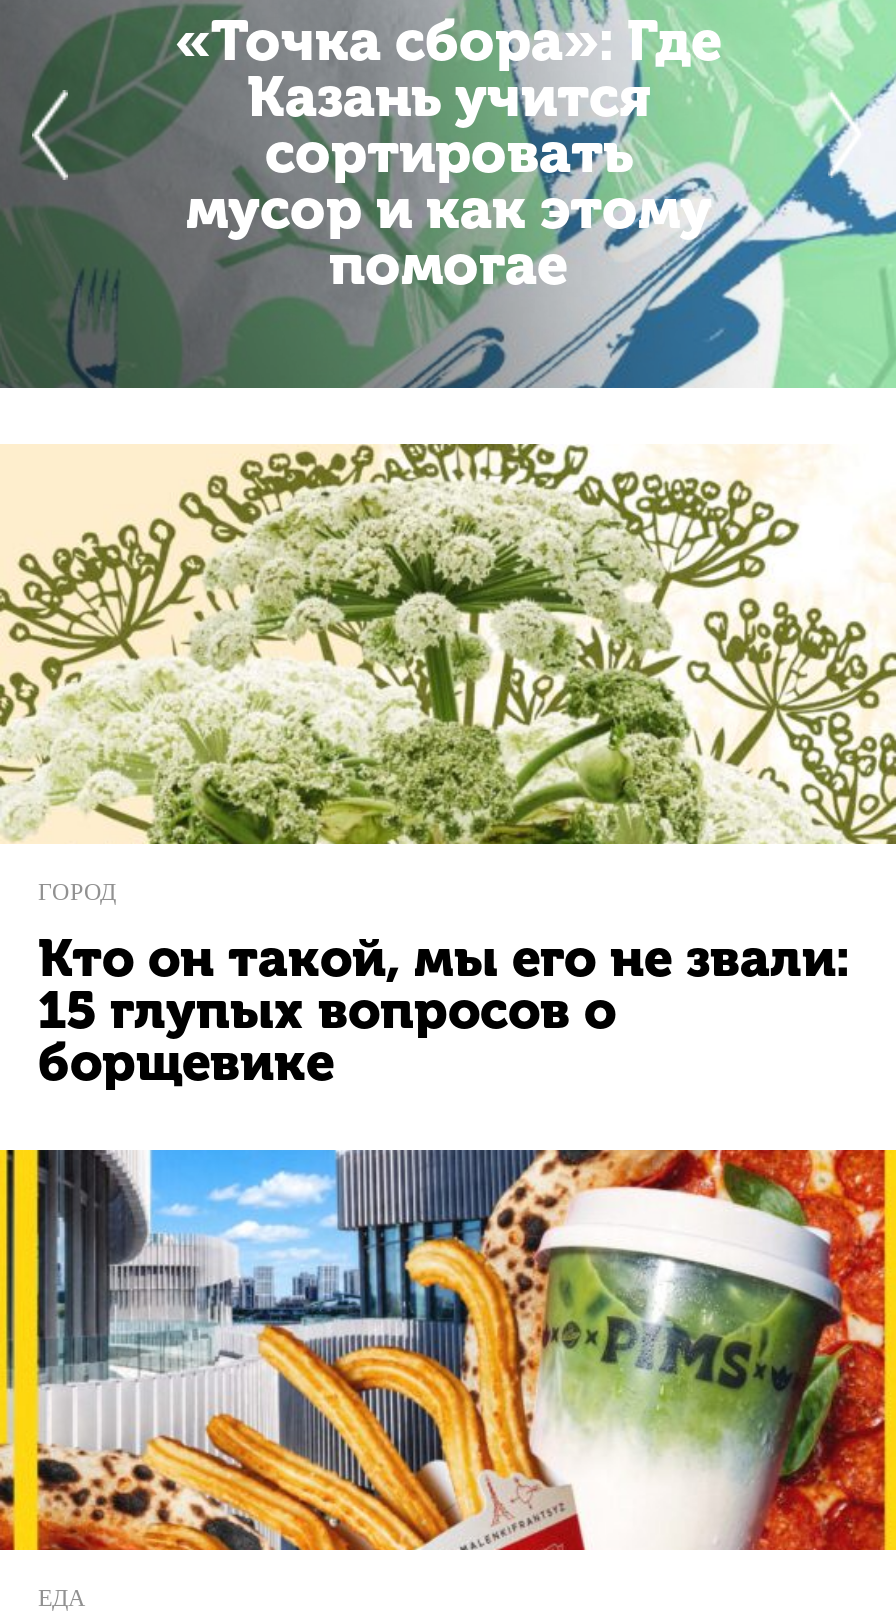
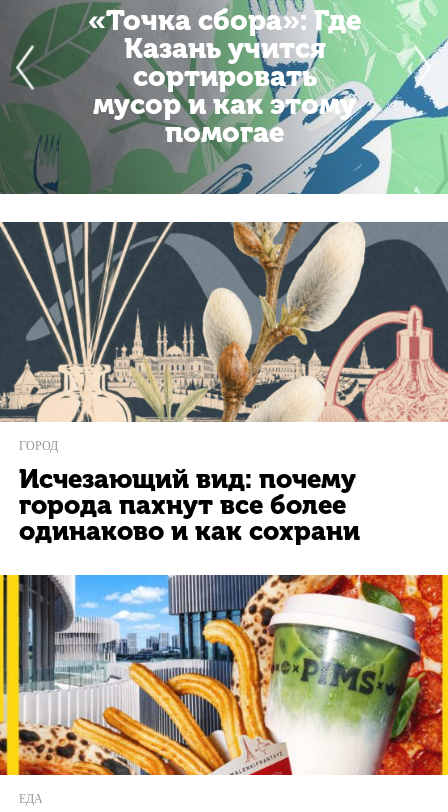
[6,442,890,846] [image] -> [3,221,445,423] [image]
[38,928,850,1094] Кто он такой, мы его не звали: | 15 глупых вопросов о | борщевике -> [19,464,360,547] Исчезающий вид: почему | города пахнут все более | одинаково и как сохрани

